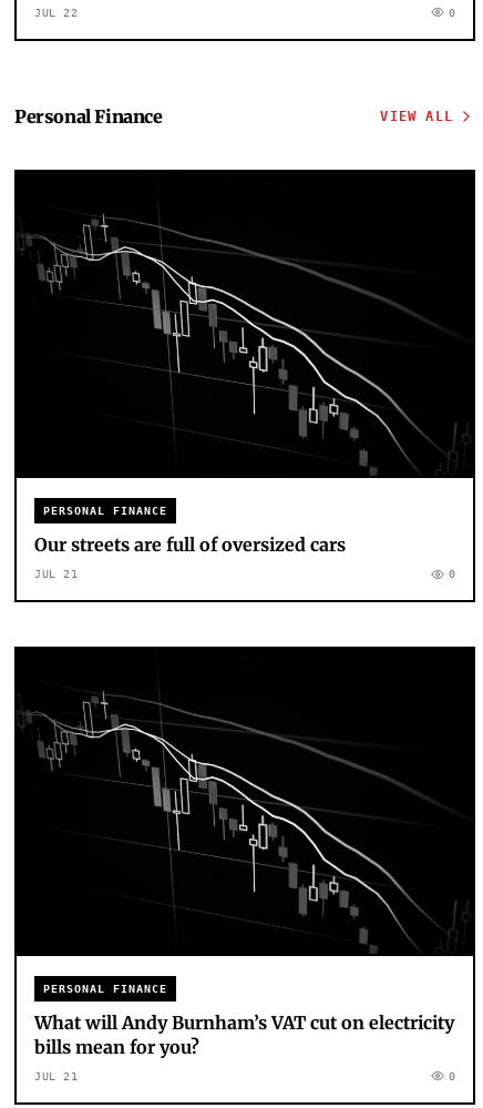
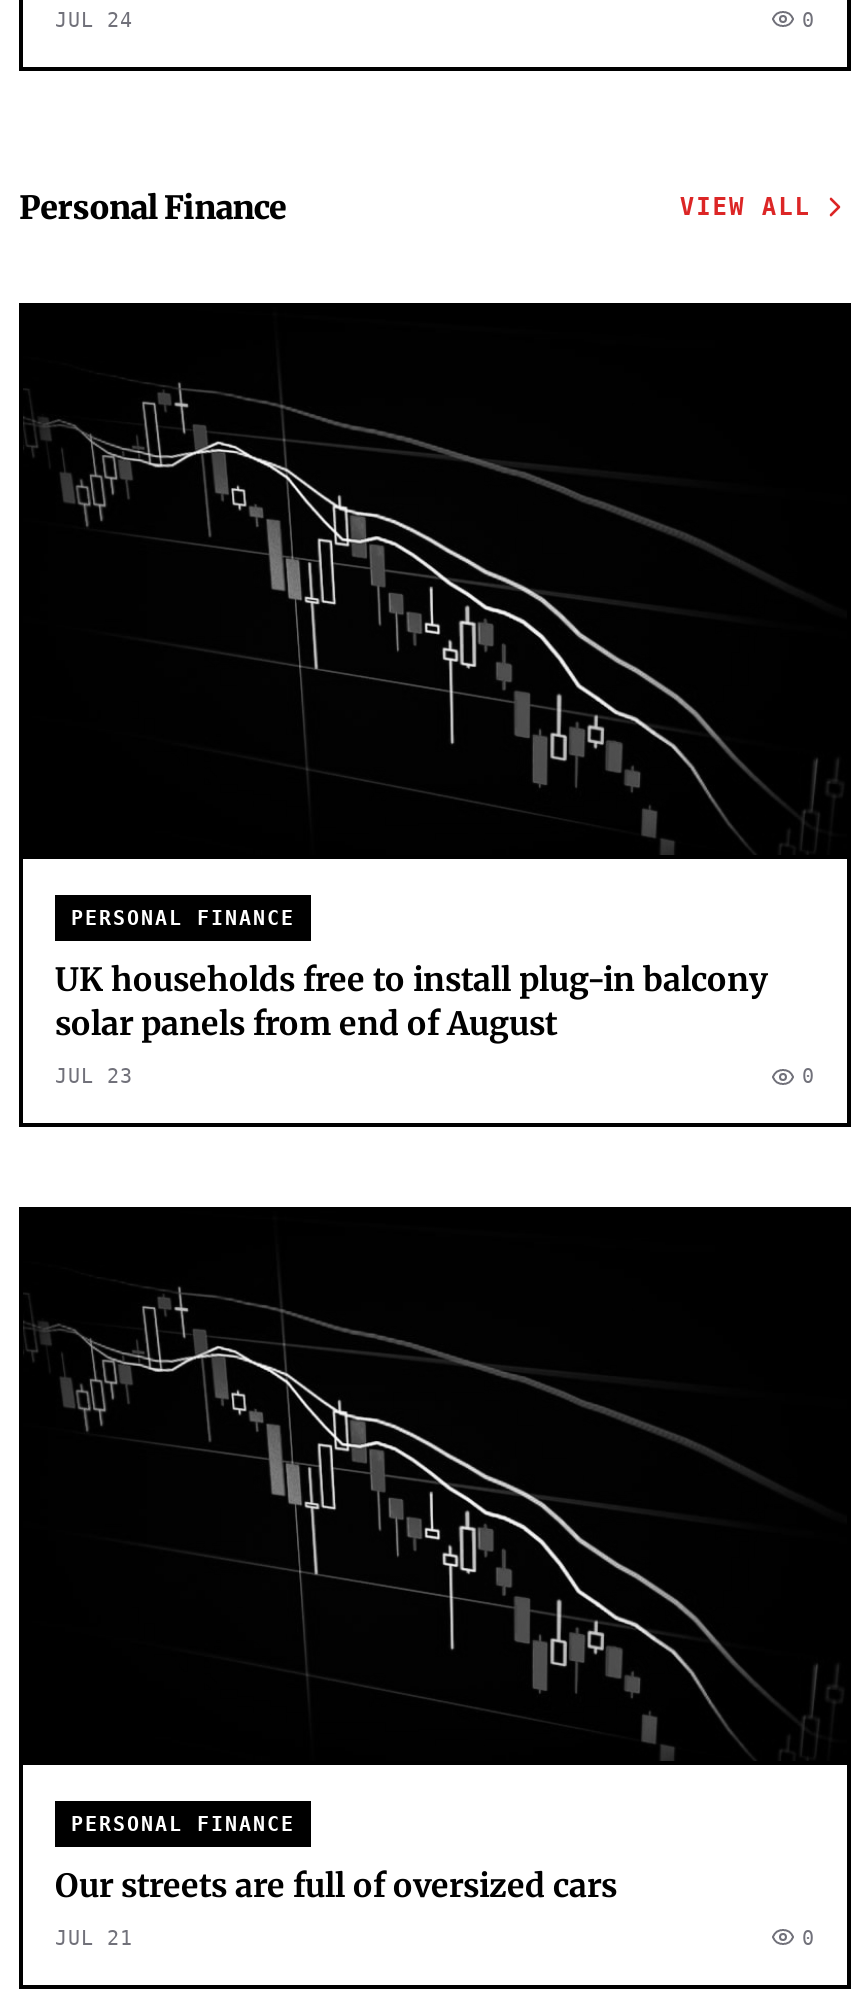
[34,6,78,19] JUL 22 -> [55,9,133,31] JUL 24
none -> [55,960,769,1044] UK households free to install plug-in balcony | solar panels from end of August
moved [34,534,346,556] -> [55,1865,617,1905]: Our streets are full of oversized cars
[34,568,78,580] JUL 21 -> [55,1066,133,1088] JUL 23
moved [43,568,455,995] -> [71,1066,815,1835]: 0 | PERSONAL FINANCE
[34,1011,454,1058] What will Andy Burnham’s VAT cut on electricity | bills mean for you? -> none

